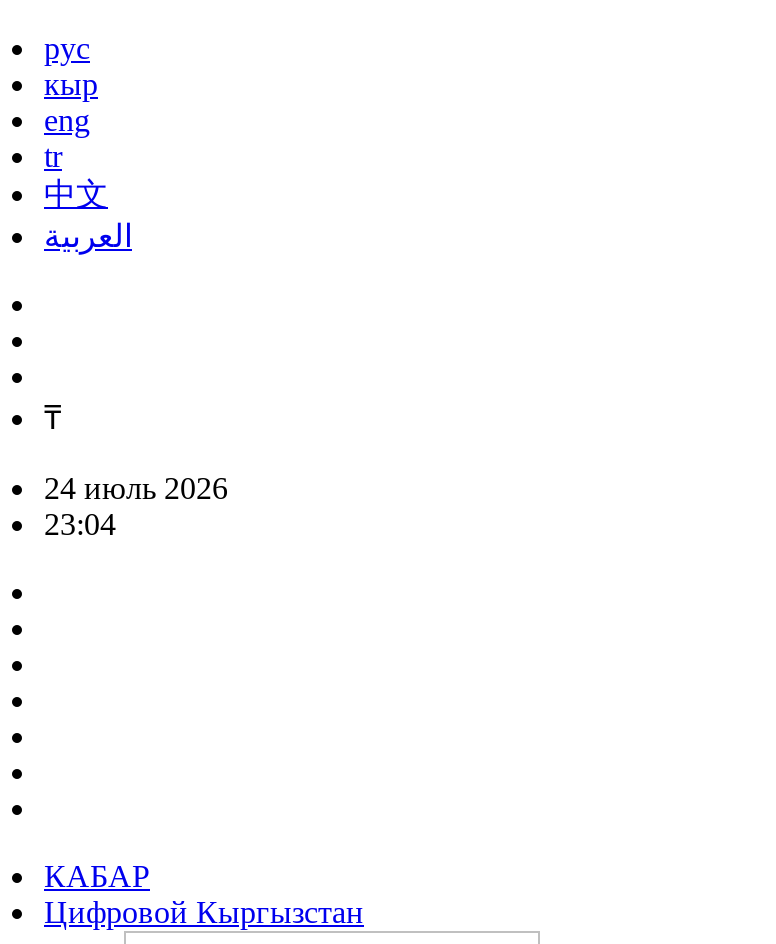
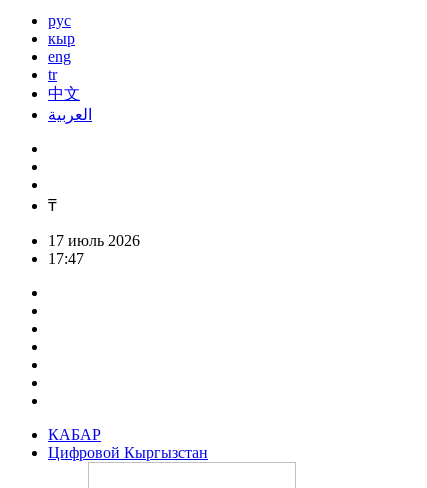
[44,471,228,505] 24 июль 2026 -> [48,232,140,249] 17 июль 2026
[44,507,116,541] 23:04 -> [48,250,84,267] 17:47

